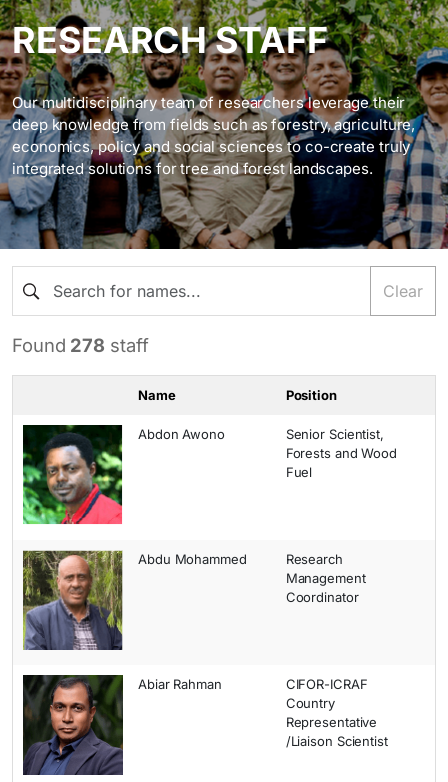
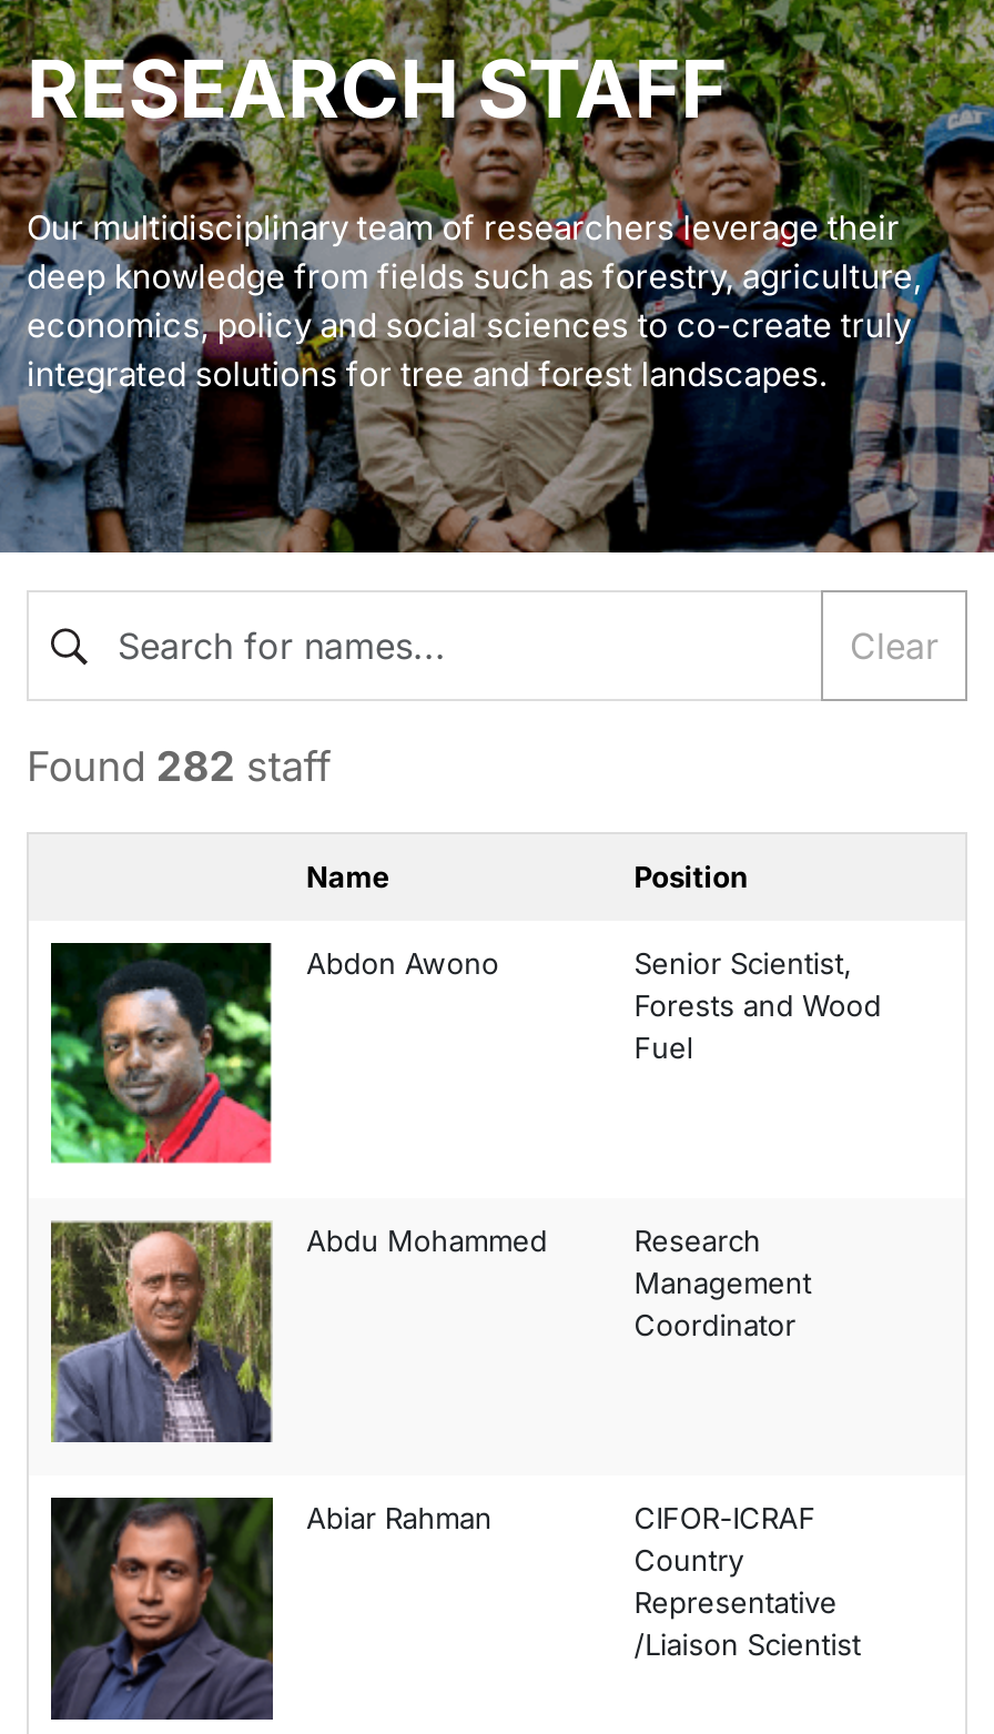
[12,334,148,356] Found 278 staff -> [27,741,332,790] Found 282 staff

